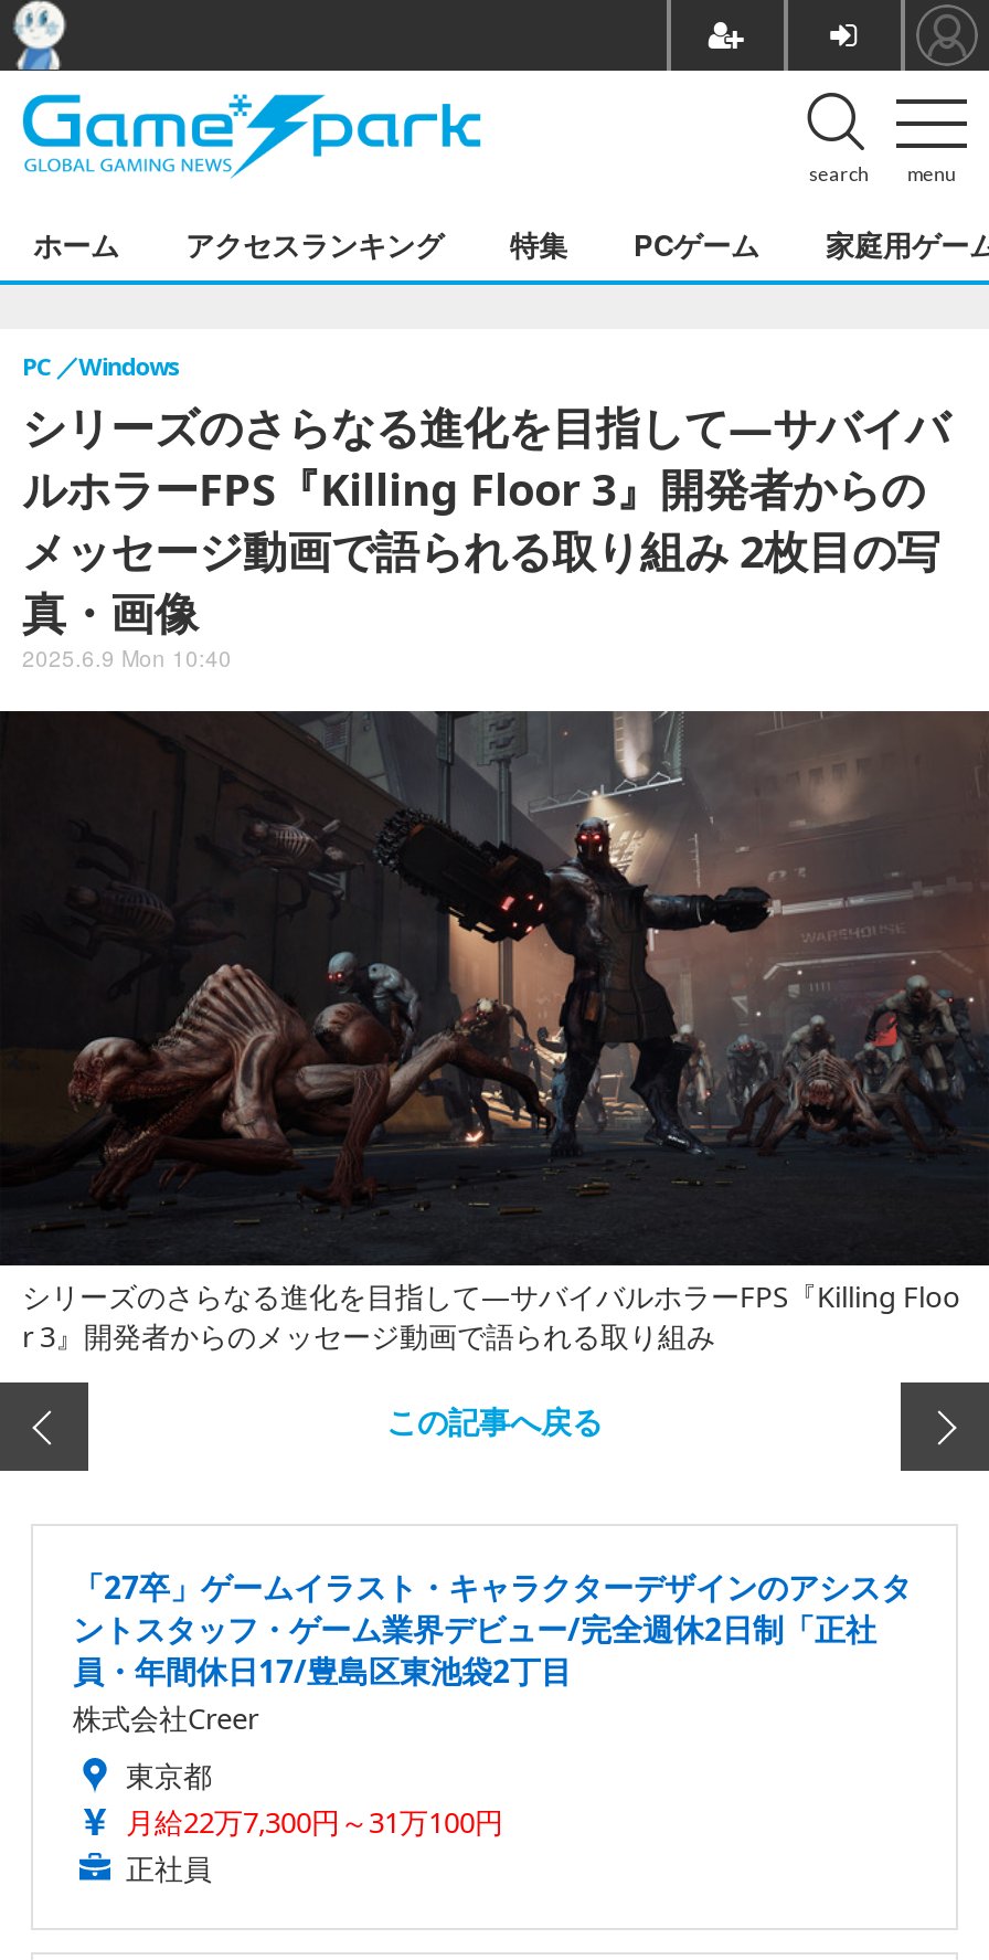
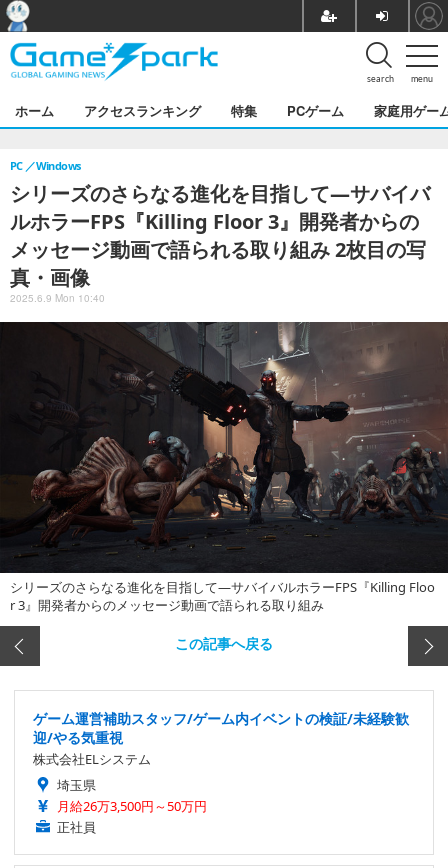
[73,1567,912,1843] 「27卒」ゲームイラスト・キャラクターデザインのアシスタ | ントスタッフ・ゲーム業界デビュー/完全週休2日制「正社 | 員・年間休日17/豊島区東池袋2丁目 | 株式会社Creer | 東京都 | 月給22万7,300円～31万100円 -> [33,709,409,815] ゲーム運営補助スタッフ/ゲーム内イベントの検証/未経験歓 | 迎/やる気重視 | 株式会社ELシステム | 埼玉県 | 月給26万3,500円～50万円

